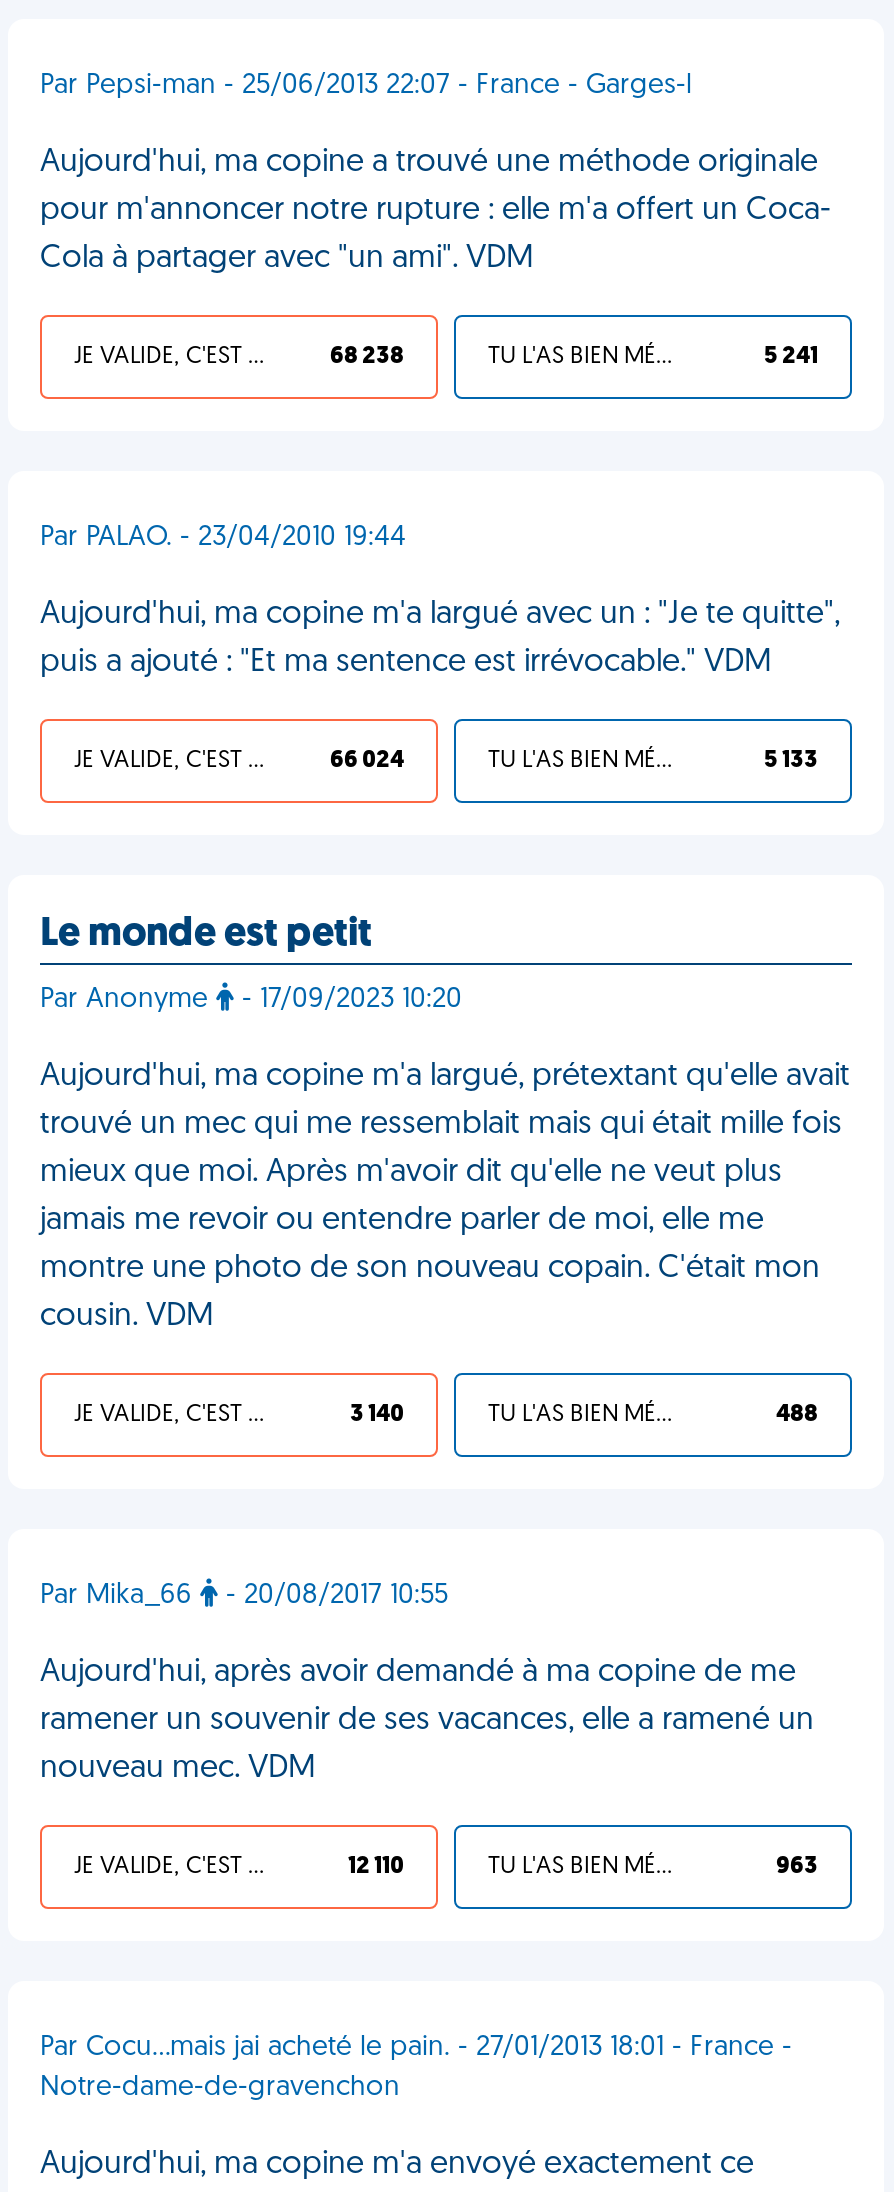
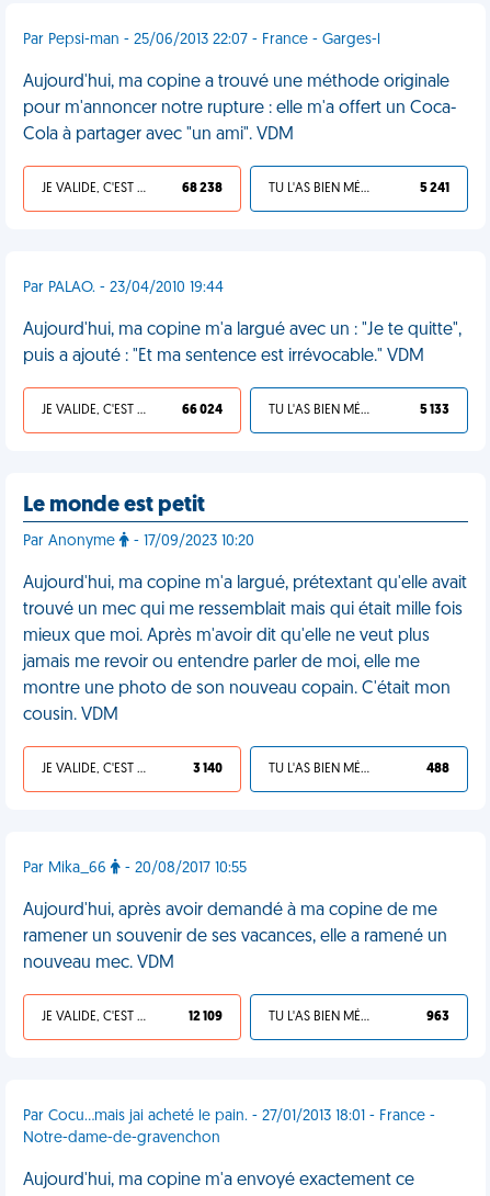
[348,1855,404,1879] 12 110 -> [189,1011,223,1024] 12 109

